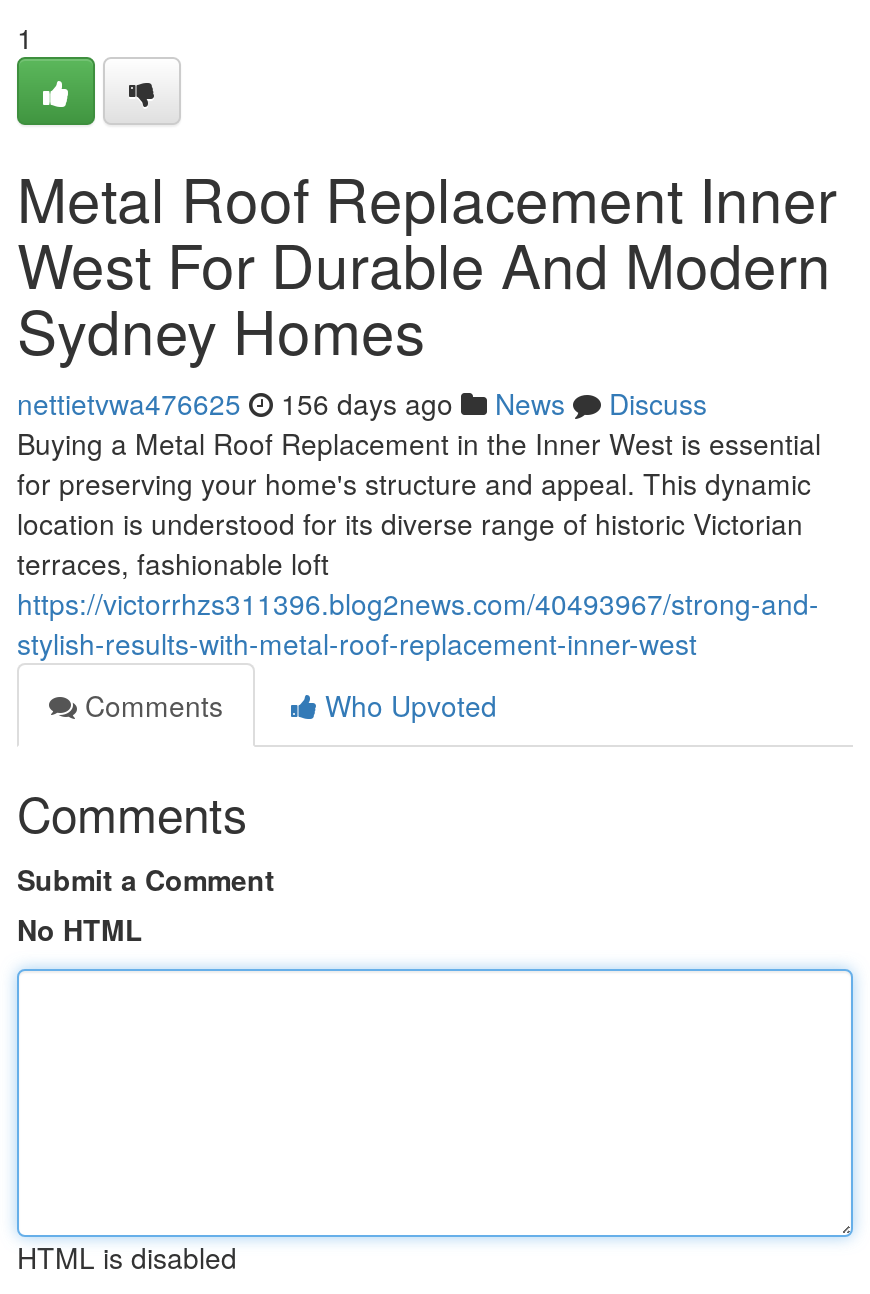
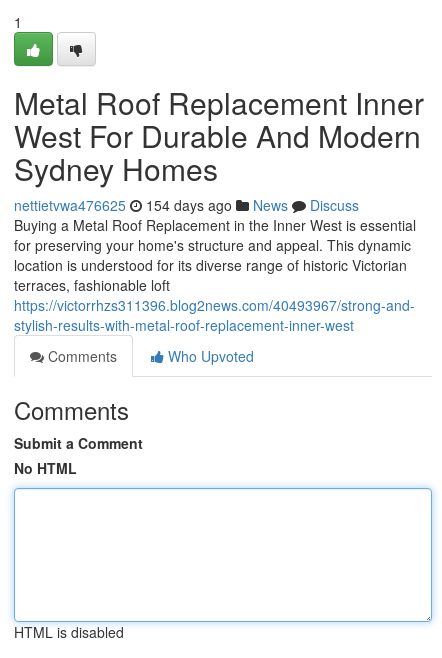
[17,383,707,423] nettietvwa476625 156 days ago News Discuss -> [14,195,359,215] nettietvwa476625 154 days ago News Discuss

